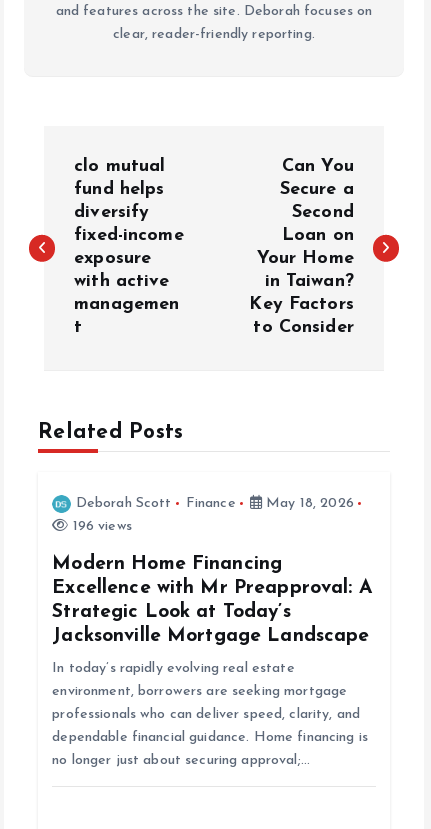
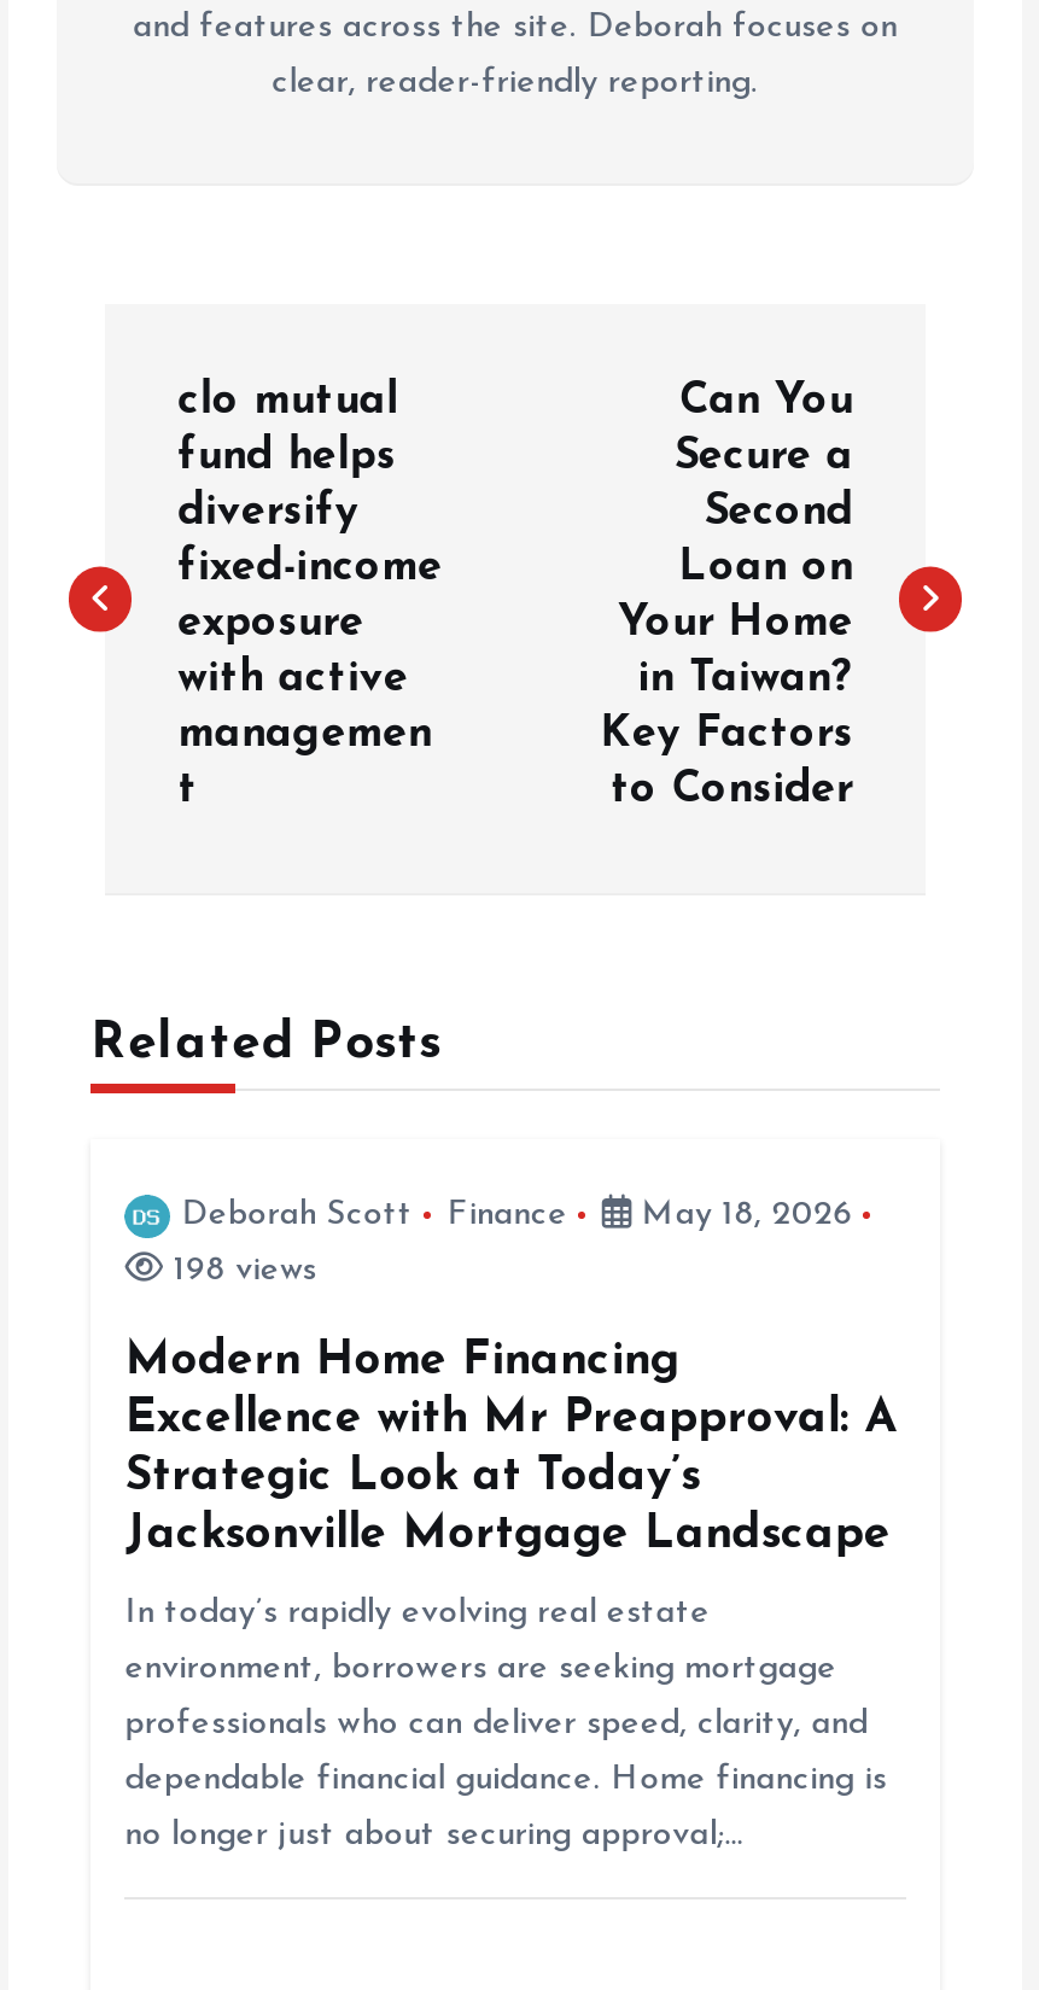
[23,519,132,561] g 196 views -> [55,1252,317,1355] g 198 views

